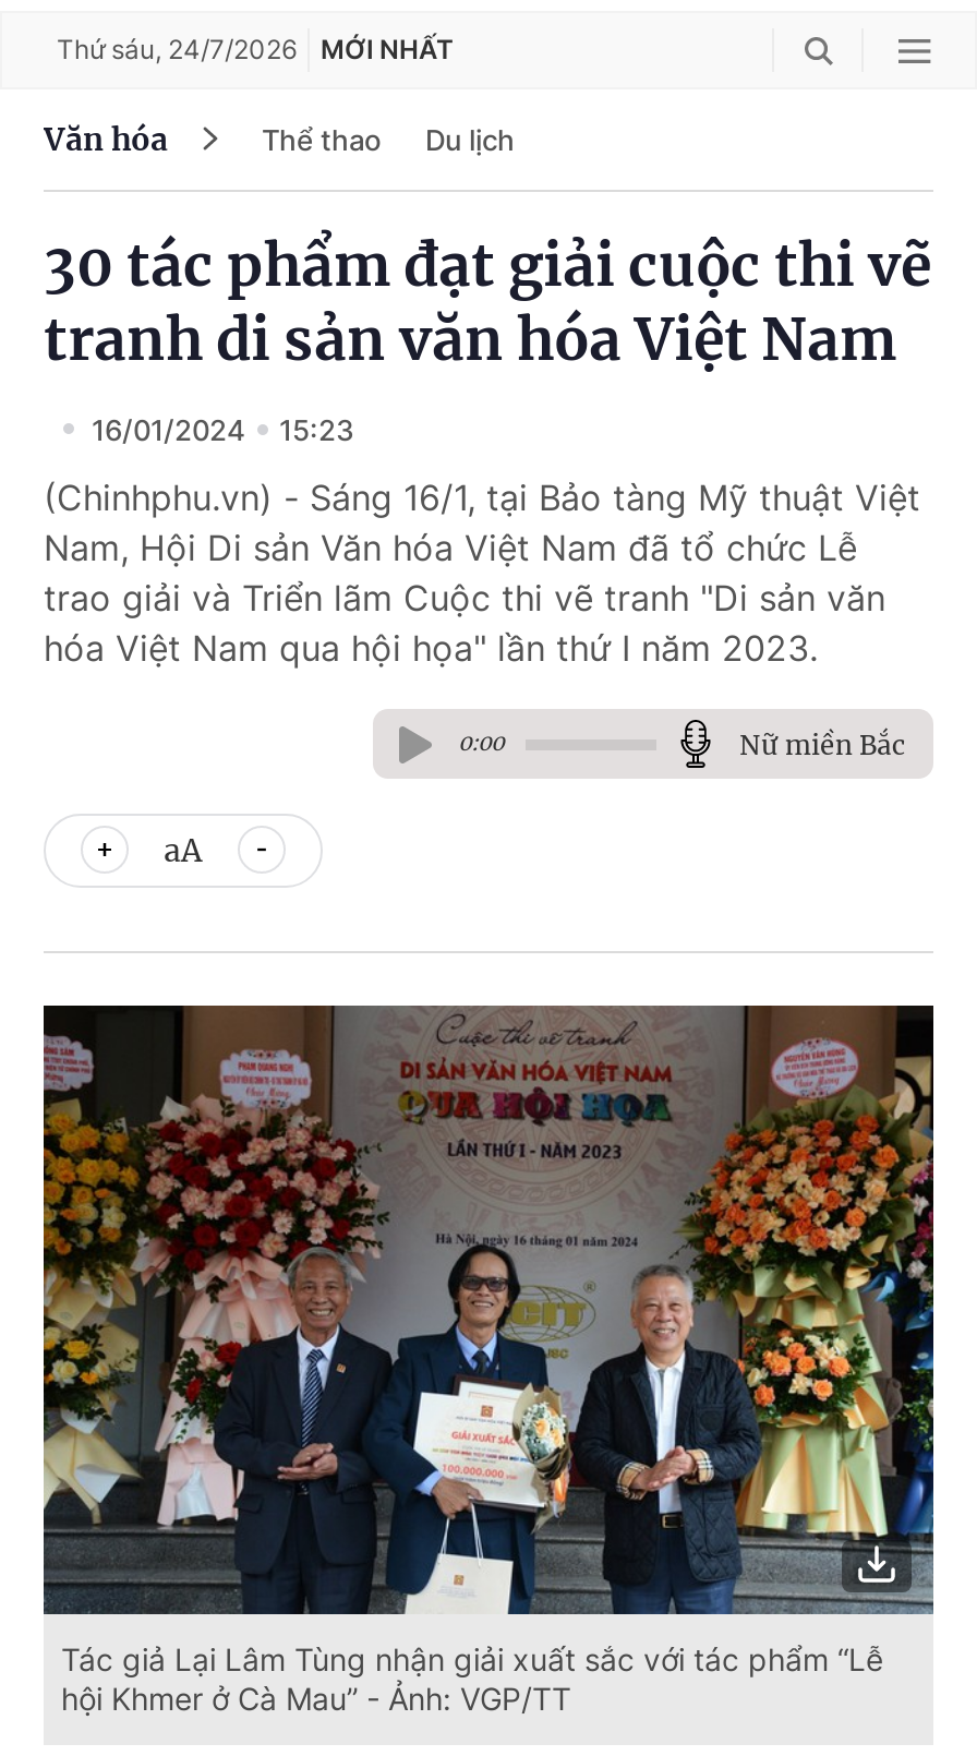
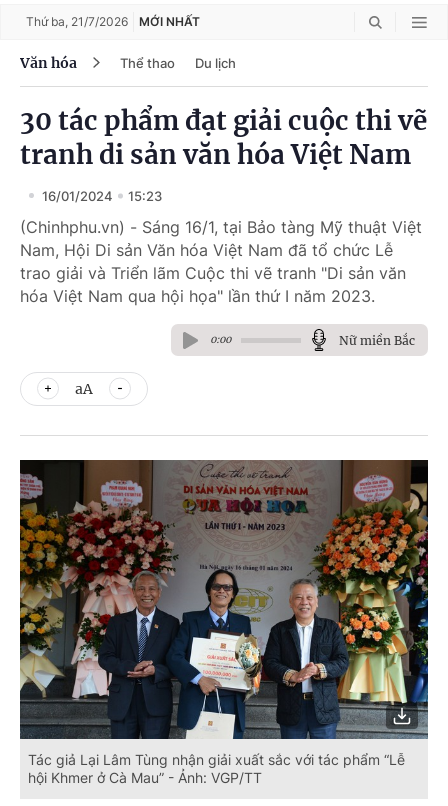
[57,33,454,65] Thứ sáu, 24/7/2026 MỚI NHẤT -> [26,14,200,29] Thứ ba, 21/7/2026 MỚI NHẤT

